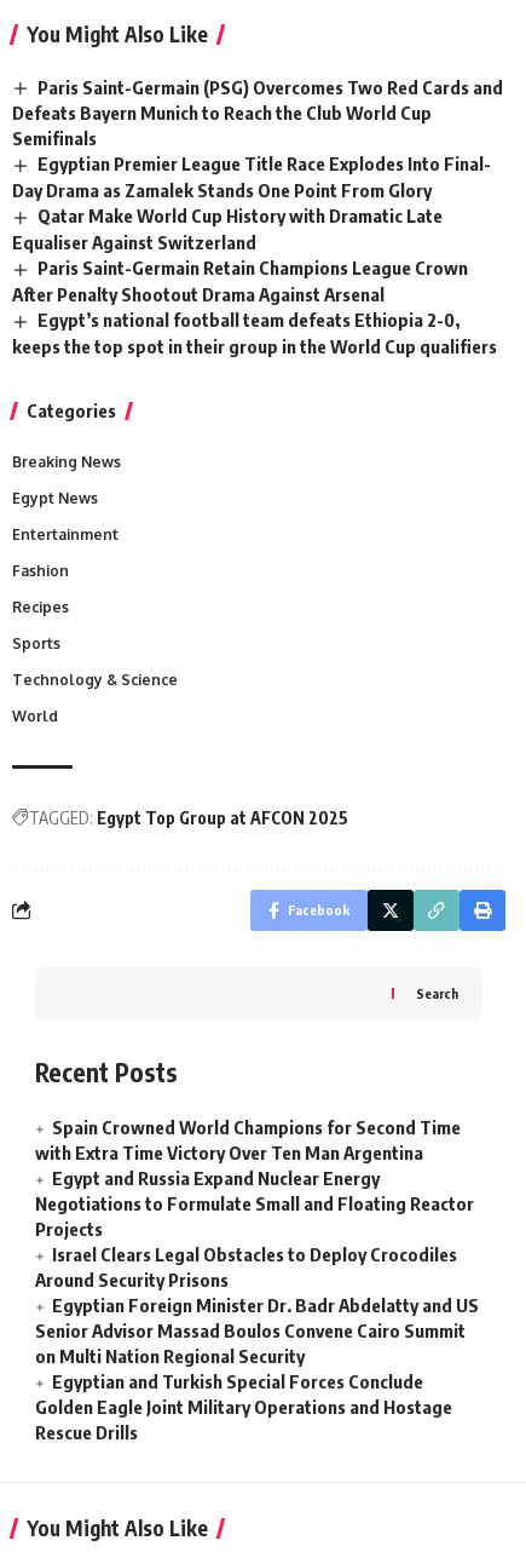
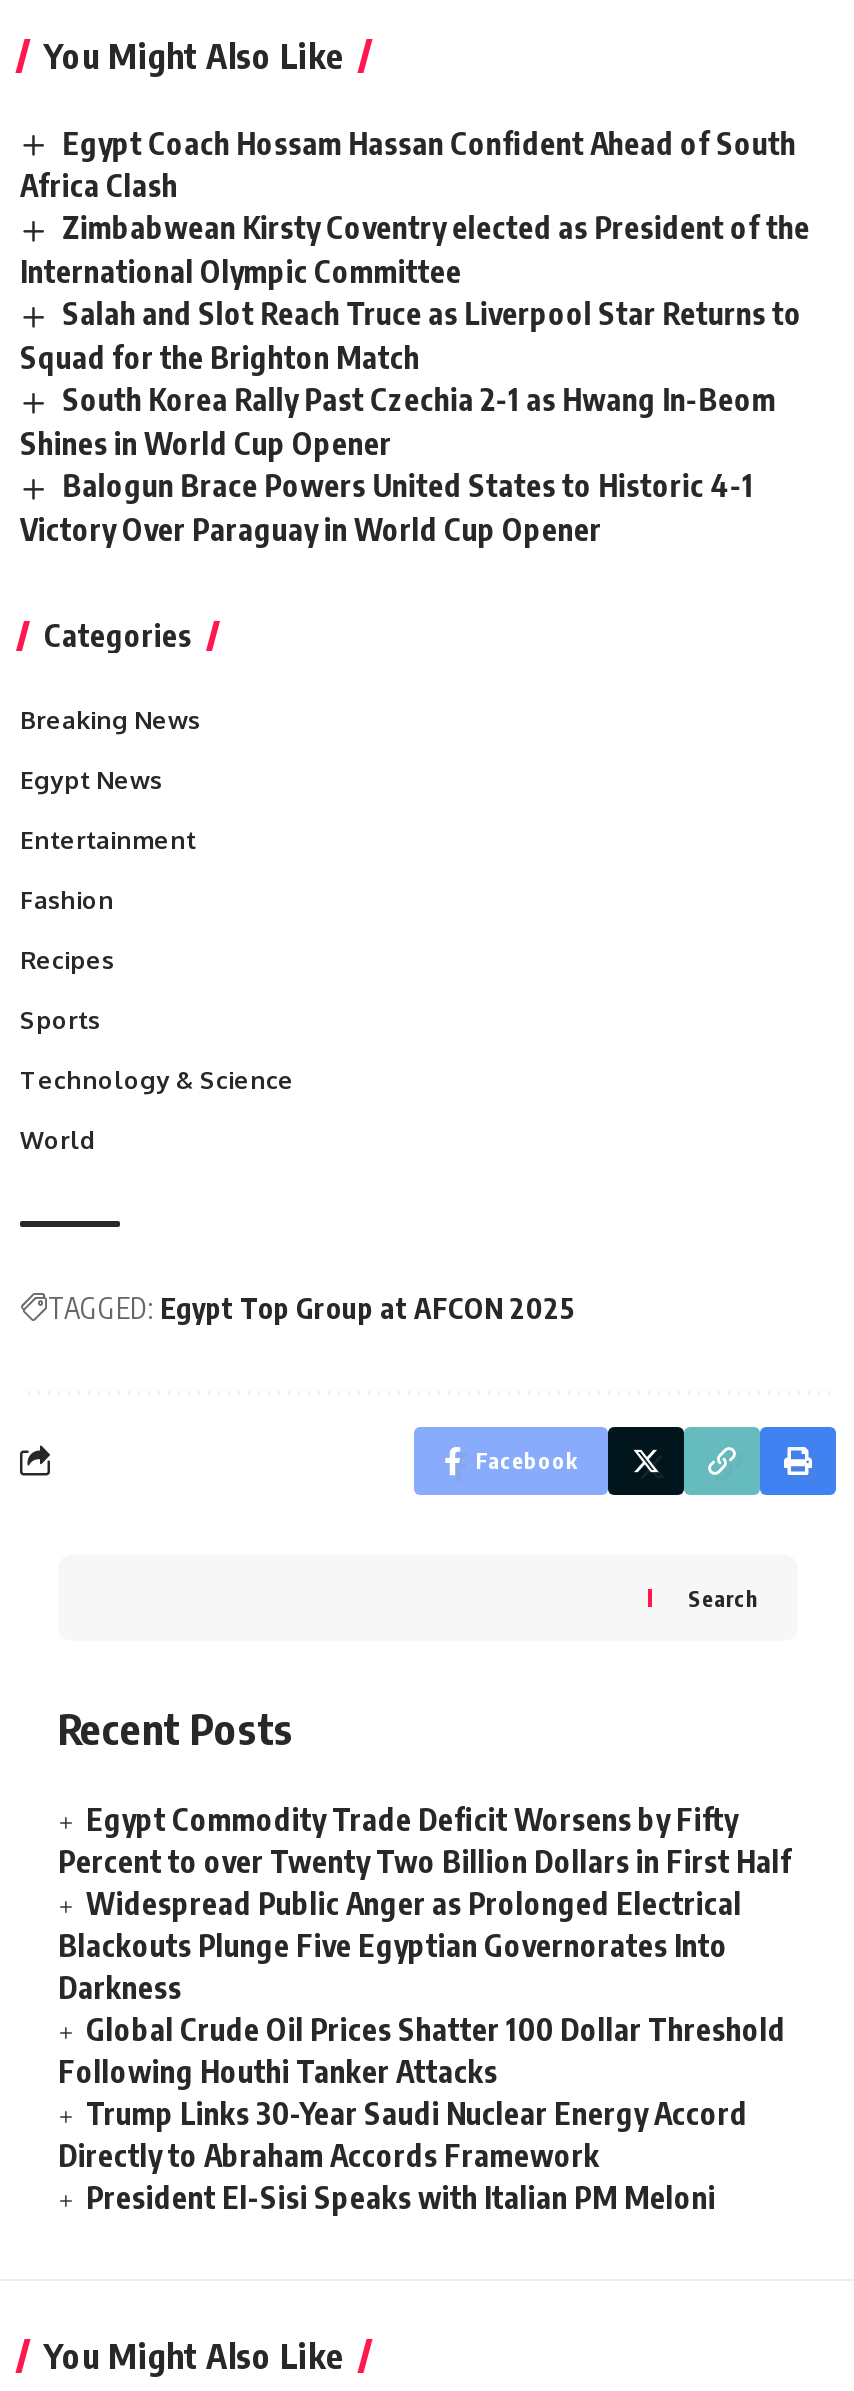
[12,76,503,357] Paris Saint-Germain (PSG) Overcomes Two Red Cards and | Defeats Bayern Munich to Reach the Club World Cup | Semifinals | Egyptian Premier League Title Race Explodes Into Final- | Day Drama as Zamalek Stands One Point From Glory | Qatar Make World Cup History with Dramatic Late | Equaliser Against Switzerland | Paris Saint-Germain Retain Champions League Crown | After Penalty Shootout Drama Against Arsenal | Egypt’s national football team defeats Ethiopia 2-0, | keeps the top spot in their group in the World Cup qualifiers -> [20,124,810,547] Egypt Coach Hossam Hassan Confident Ahead of South | Africa Clash | Zimbabwean Kirsty Coventry elected as President of the | International Olympic Committee | Salah and Slot Reach Truce as Liverpool Star Returns to | Squad for the Brighton Match | South Korea Rally Past Czechia 2-1 as Hwang In-Beom | Shines in World Cup Opener | Balogun Brace Powers United States to Historic 4-1 | Victory Over Paraguay in World Cup Opener
[35,1117,479,1444] Spain Crowned World Champions for Second Time | with Extra Time Victory Over Ten Man Argentina | Egypt and Russia Expand Nuclear Energy | Negotiations to Formulate Small and Floating Reactor | Projects | Israel Clears Legal Obstacles to Deploy Crocodiles | Around Security Prisons | Egyptian Foreign Minister Dr. Badr Abdelatty and US | Senior Advisor Massad Boulos Convene Cairo Summit | on Multi Nation Regional Security | Egyptian and Turkish Special Forces Conclude | Golden Eagle Joint Military Operations and Hostage | Rescue Drills -> [58,1802,792,2216] Egypt Commodity Trade Deficit Worsens by Fifty | Percent to over Twenty Two Billion Dollars in First Half | Widespread Public Anger as Prolonged Electrical | Blackouts Plunge Five Egyptian Governorates Into | Darkness | Global Crude Oil Prices Shatter 100 Dollar Threshold | Following Houthi Tanker Attacks | Trump Links 30-Year Saudi Nuclear Energy Accord | Directly to Abraham Accords Framework | President El-Sisi Speaks with Italian PM Meloni

